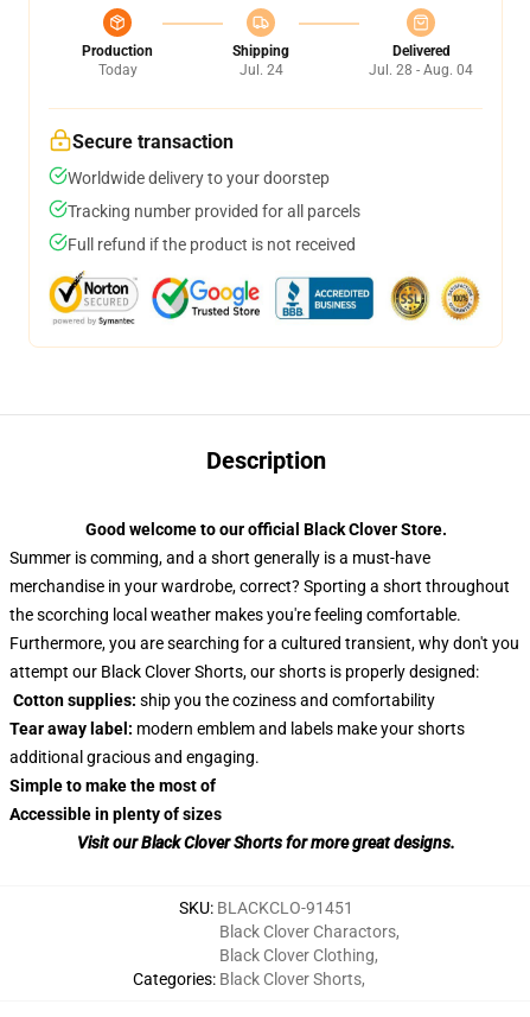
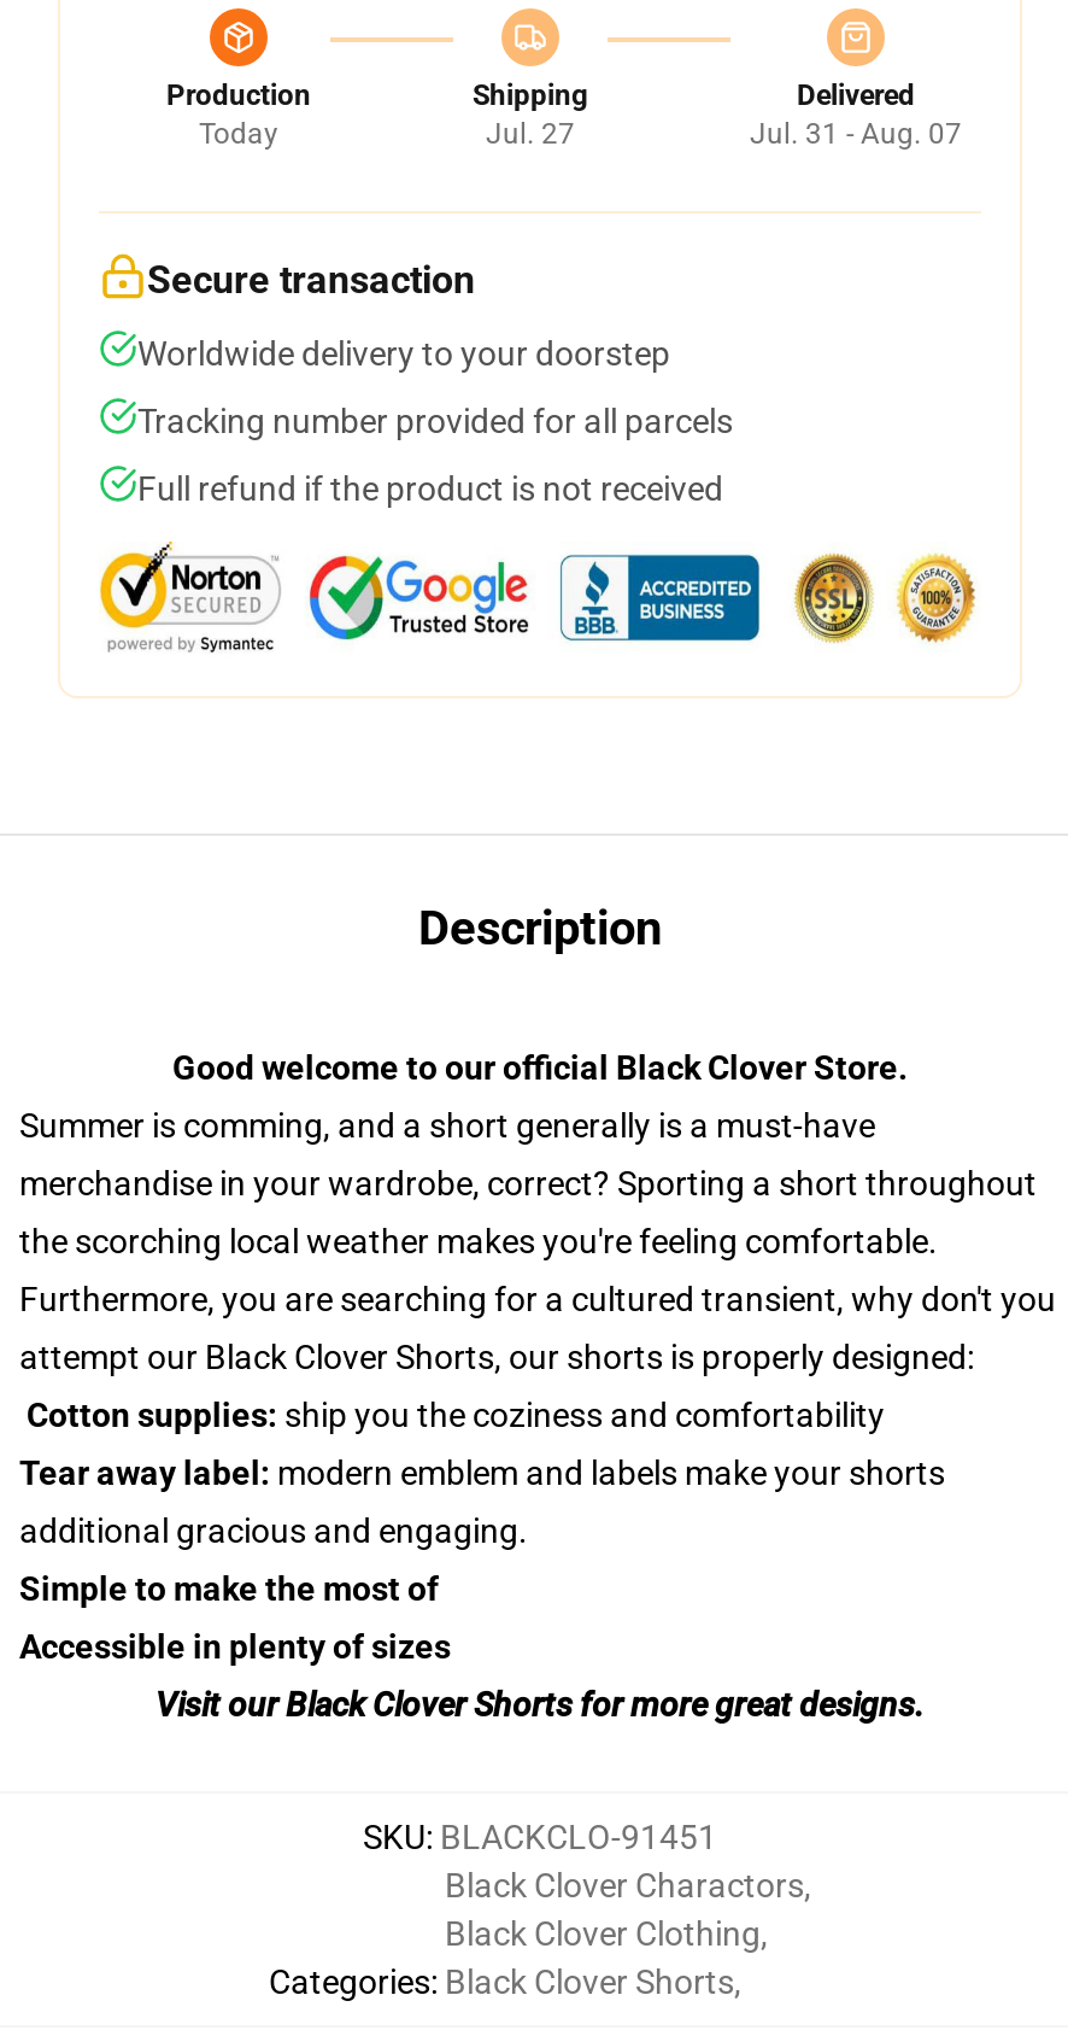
[239,62,283,78] Jul. 24 -> [486,117,575,151] Jul. 27
[369,62,473,78] Jul. 28 - Aug. 04 -> [750,117,962,151] Jul. 31 - Aug. 07

